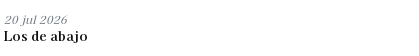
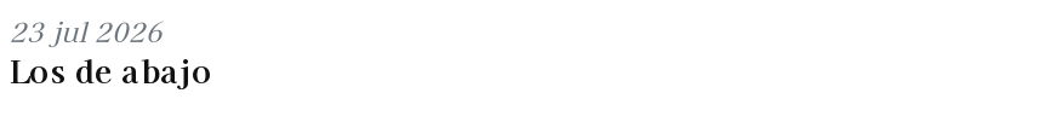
[4,11,67,27] 20 jul 2026 -> [10,11,163,50] 23 jul 2026

